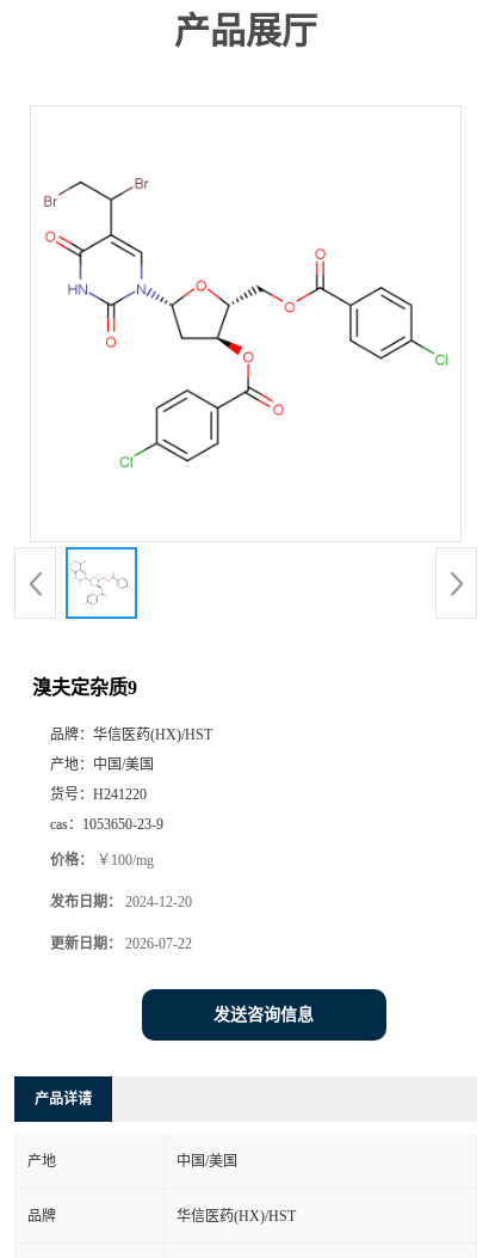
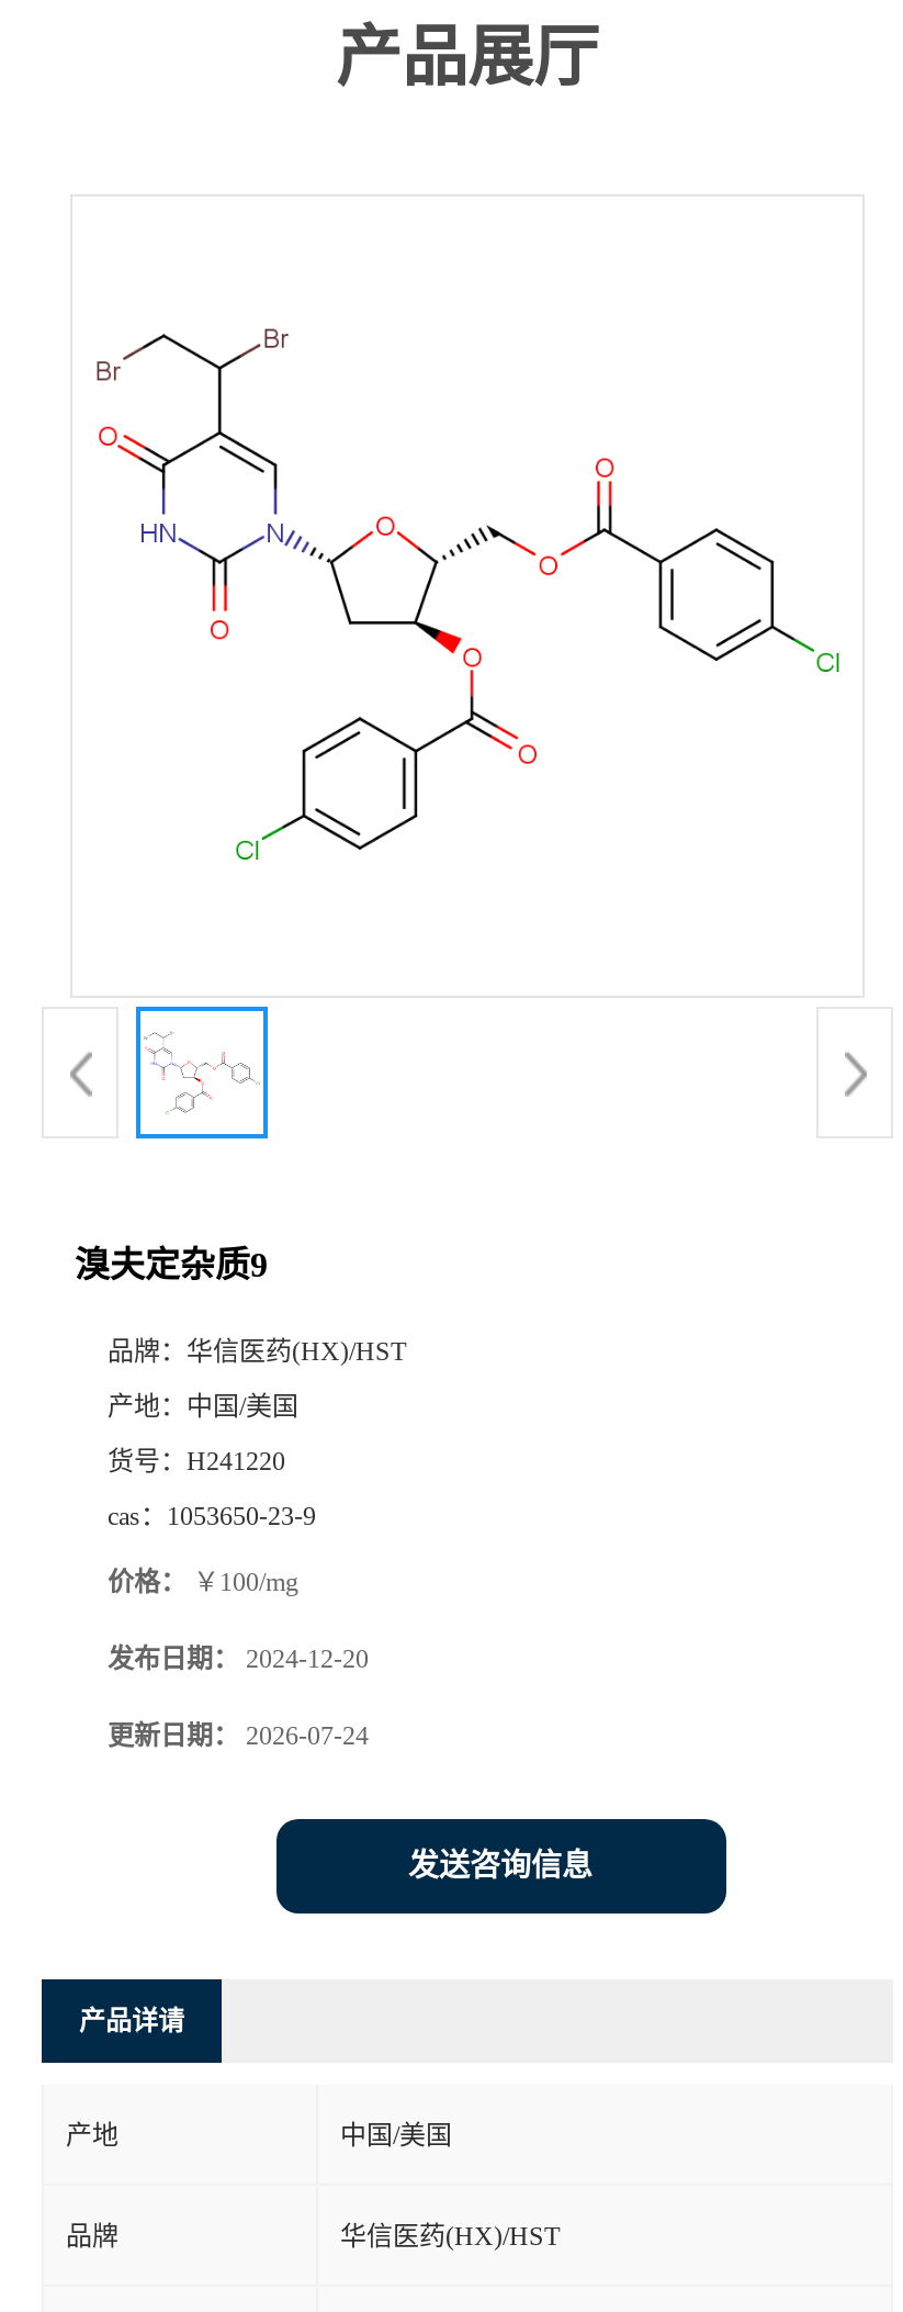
[50,935,192,952] 更新日期：2026-07-22 -> [108,1720,369,1751] 更新日期：2026-07-24

